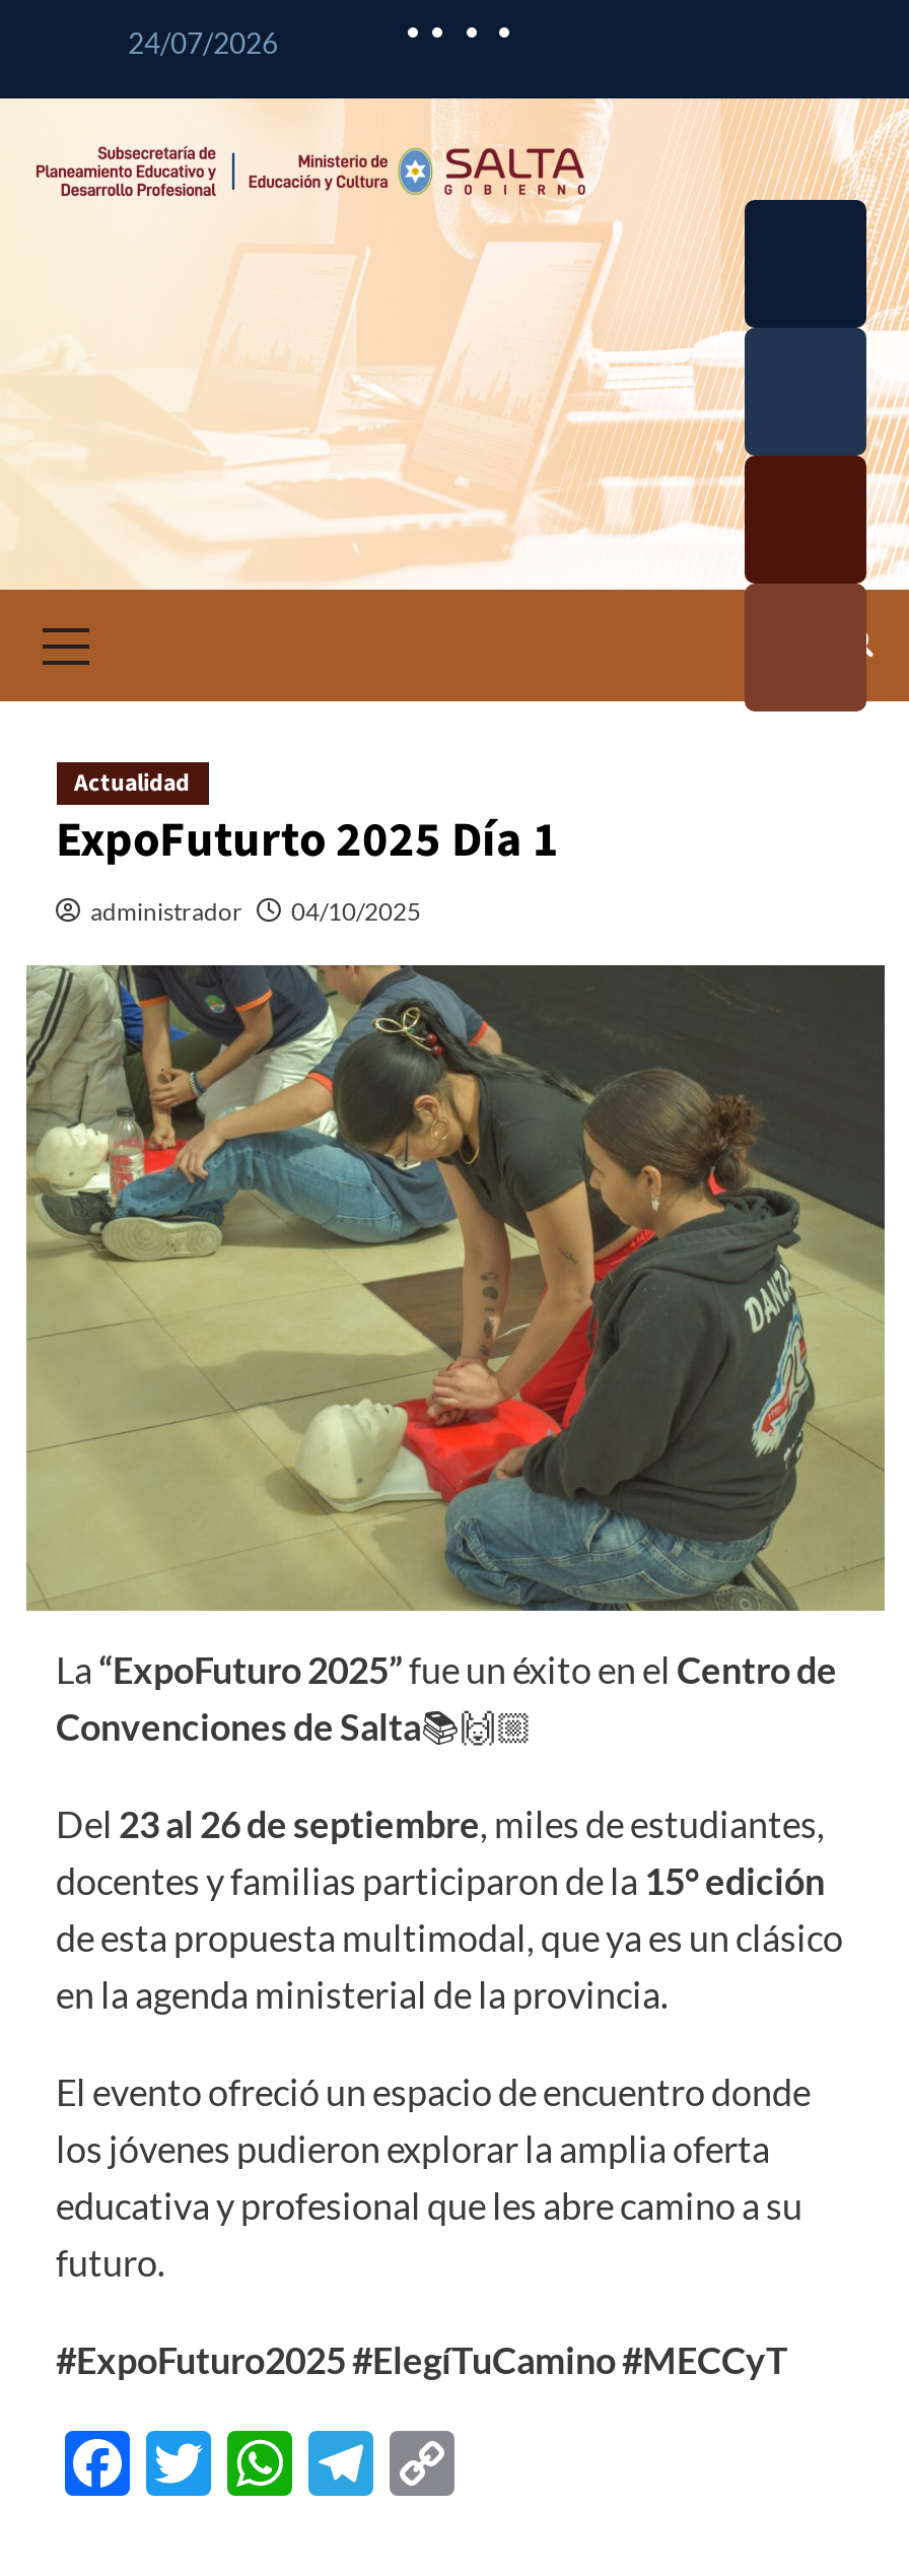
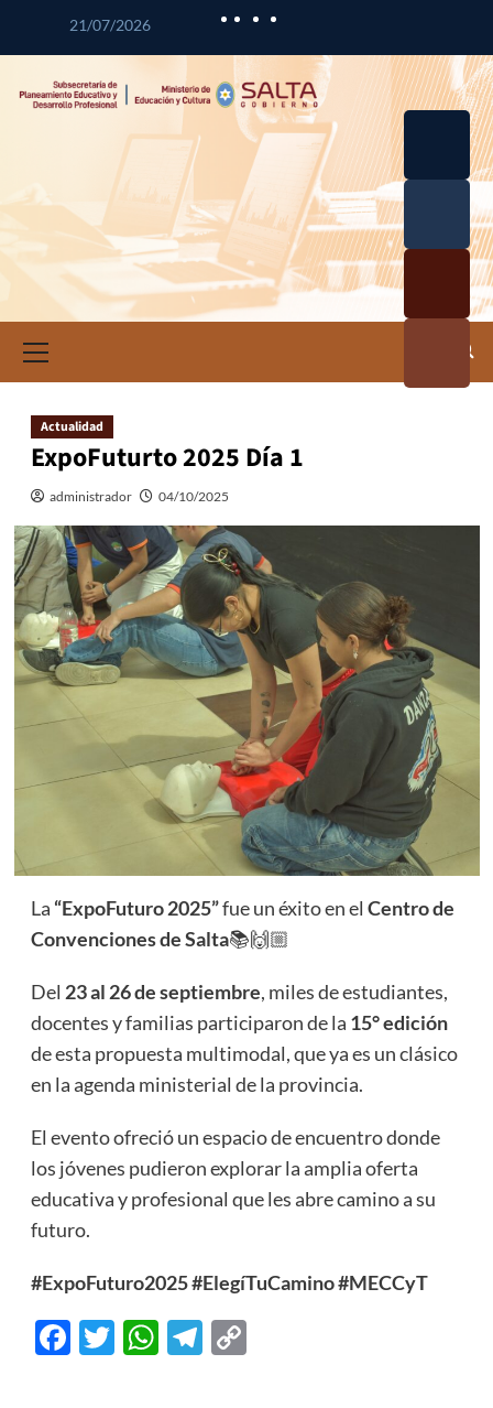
[128,25,278,60] 24/07/2026 -> [69,15,151,34] 21/07/2026

